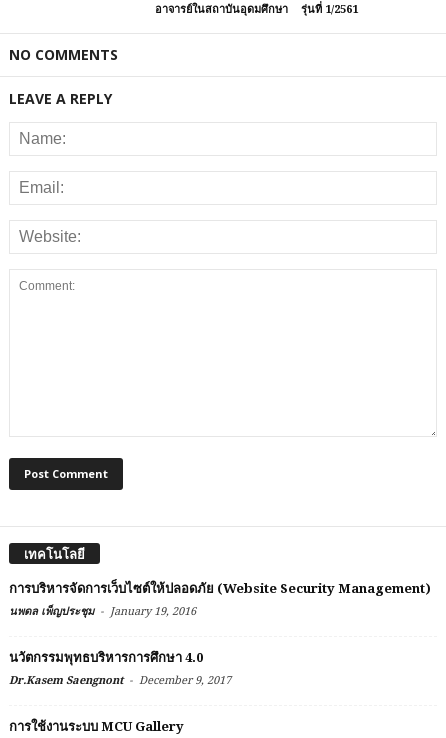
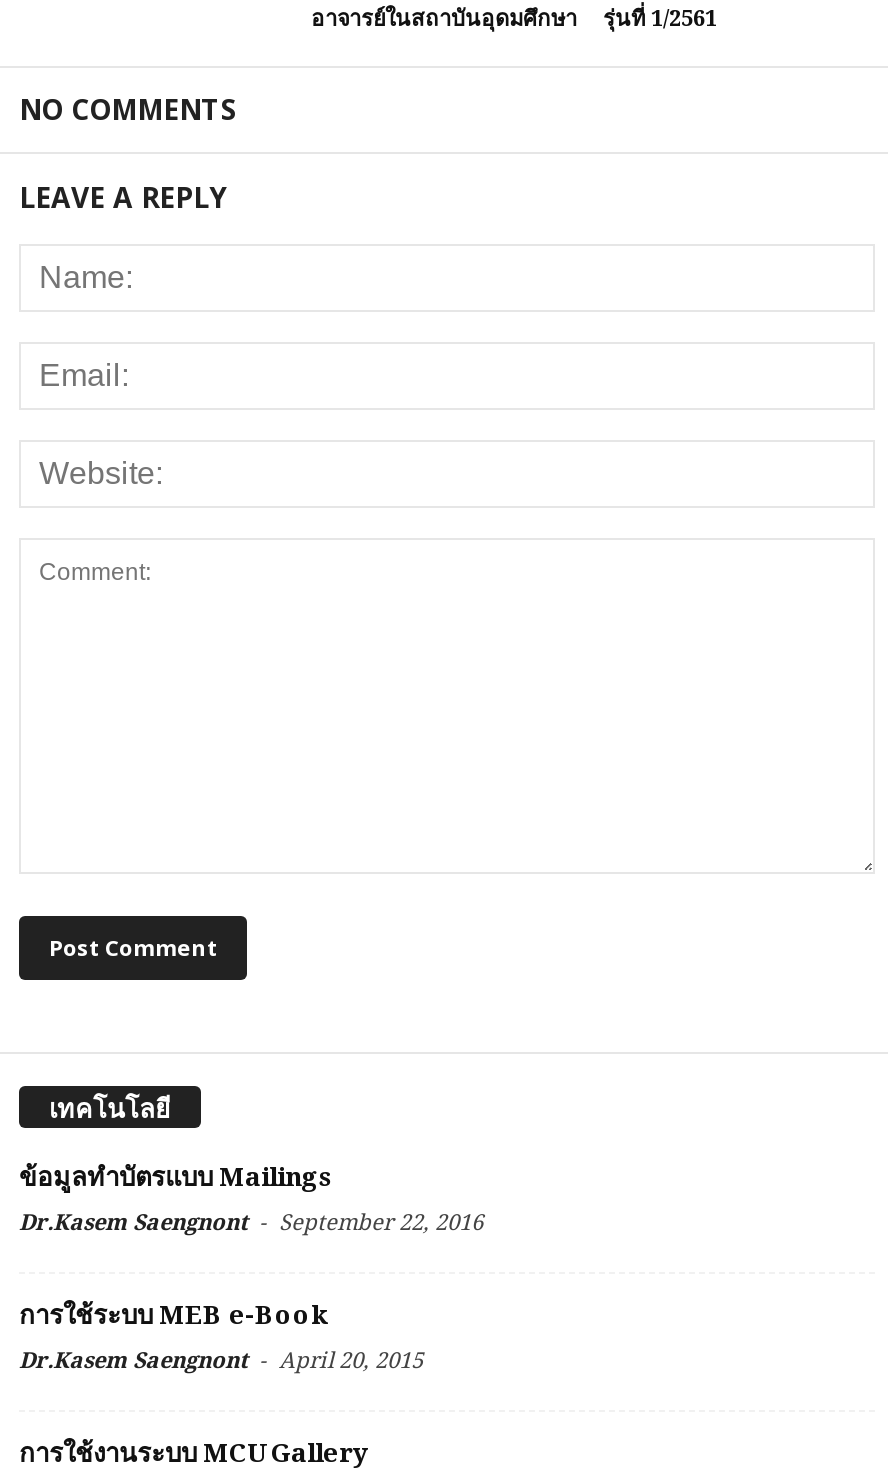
[9,581,431,596] การบริหารจัดการเว็บไซต์ให้ปลอดภัย (Website Security Management) -> [19,1163,333,1193] ข้อมูลทำบัตรแบบ Mailings
[9,603,196,618] นพดล เพ็ญประชุม - January 19, 2016 -> [19,1207,483,1237] Dr.Kasem Saengnont - September 22, 2016
[9,650,203,665] นวัตกรรมพุทธบริหารการศึกษา 4.0 -> [19,1301,327,1331] การใช้ระบบ MEB e-Book
[9,672,231,687] Dr.Kasem Saengnont - December 9, 2017 -> [19,1345,423,1375] Dr.Kasem Saengnont - April 20, 2015

